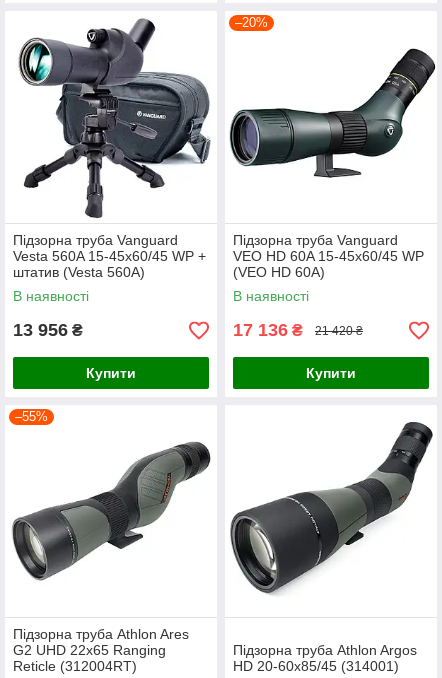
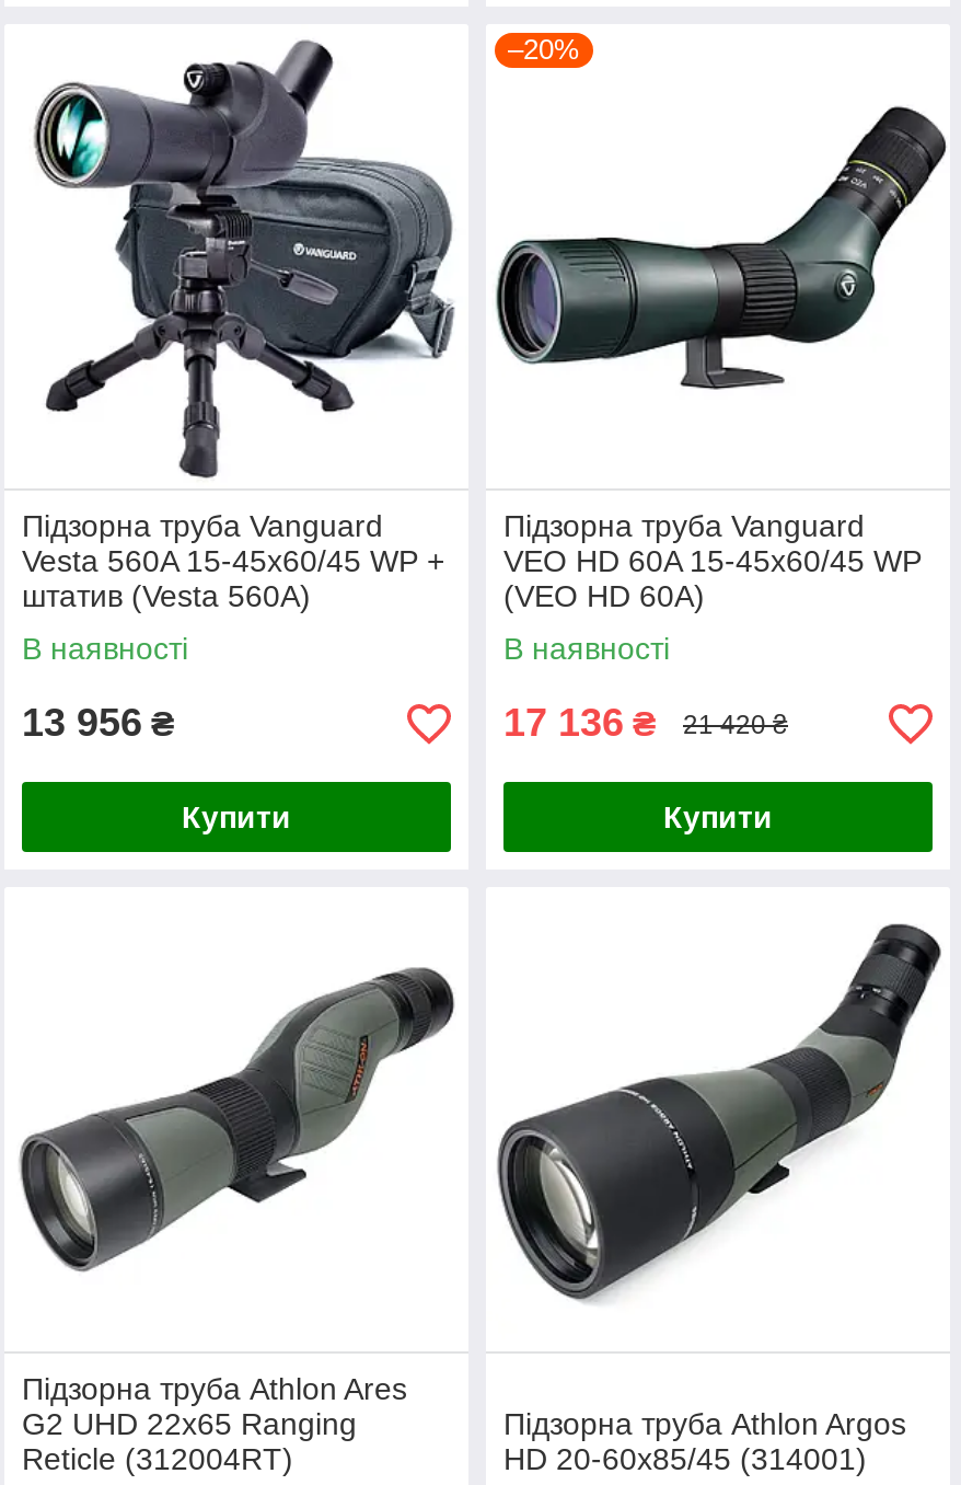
[15,409,48,424] –55% -> none

